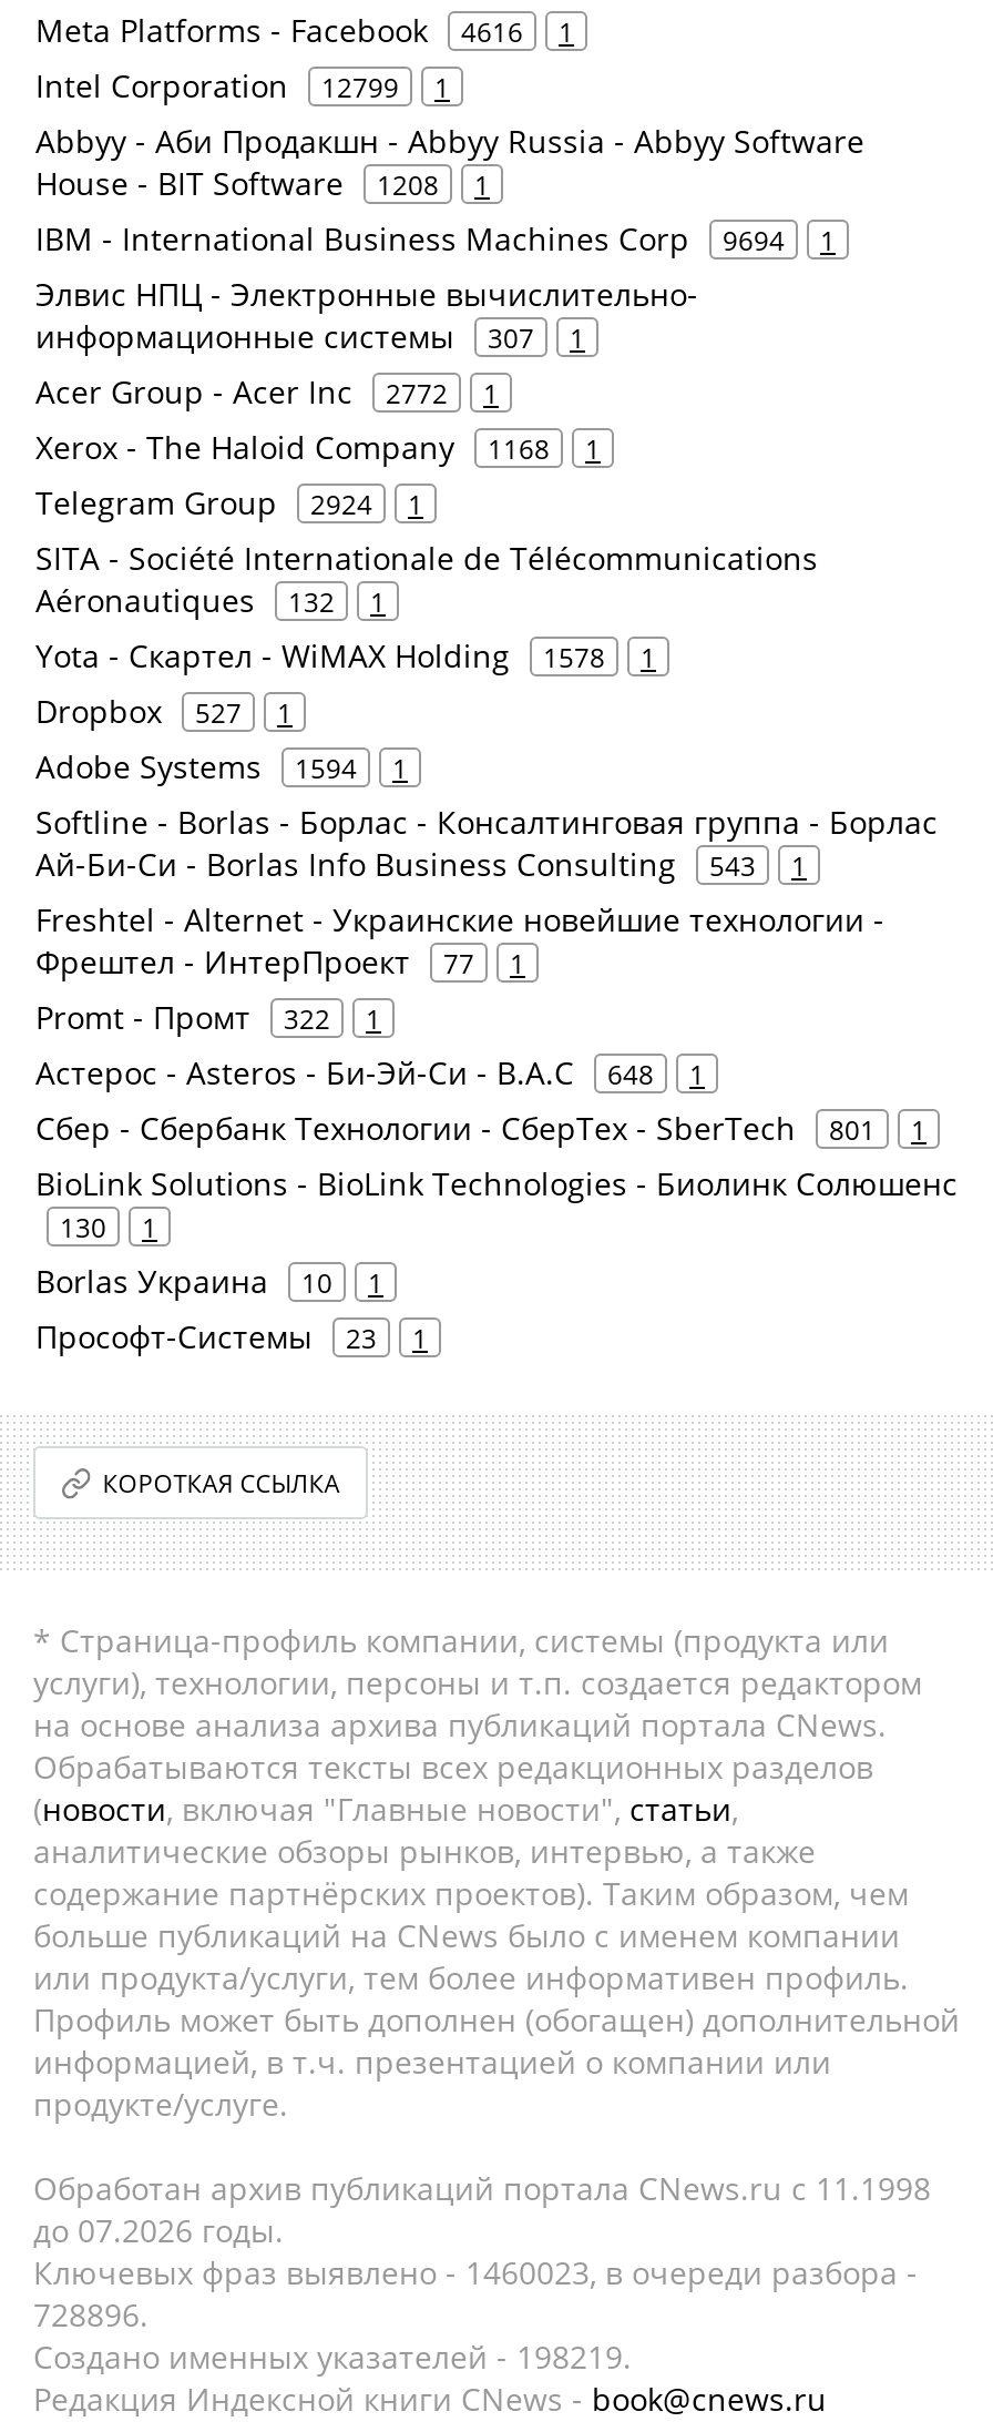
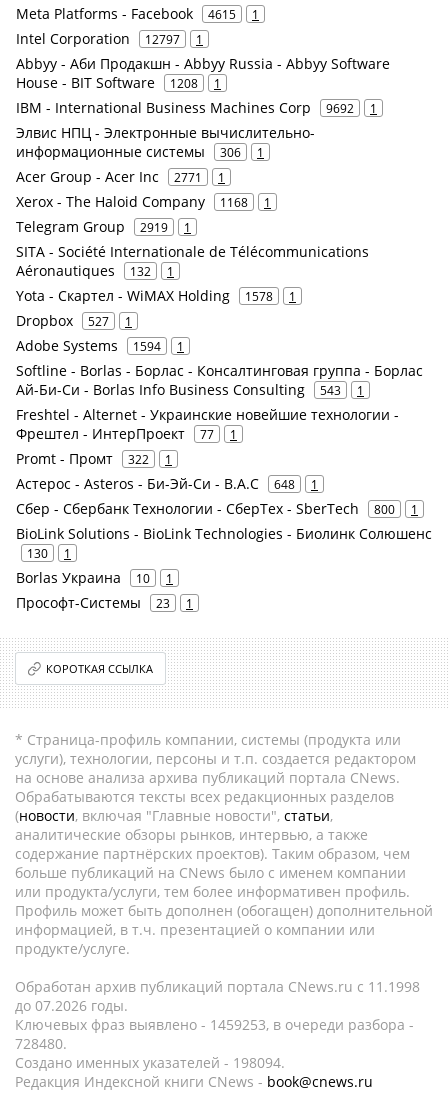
[35,10,574,52] Meta Platforms - Facebook 4616 1 -> [16,4,259,23] Meta Platforms - Facebook 4615 1
[35,65,450,107] Intel Corporation 12799 1 -> [16,29,203,48] Intel Corporation 12797 1
[35,218,836,260] IBM - International Business Machines Corp 9694 1 -> [16,98,377,117] IBM - International Business Machines Corp 9692 1
[35,316,585,358] информационные системы 307 1 -> [16,142,264,161] информационные системы 306 1
[35,371,499,413] Acer Group - Acer Inc 2772 1 -> [16,167,225,186] Acer Group - Acer Inc 2771 1
[35,482,423,524] Telegram Group 2924 1 -> [16,217,191,236] Telegram Group 2919 1
[35,1108,927,1150] Сбер - Сбербанк Технологии - СберТех - SberTech 801 1 -> [16,499,418,518] Сбер - Сбербанк Технологии - СберТех - SberTech 800 1
[33,2252,918,2294] Ключевых фраз выявлено - 1460023, в очереди разбора - -> [15,1015,414,1034] Ключевых фраз выявлено - 1459253, в очереди разбора -
[33,2294,149,2336] 728896. -> [15,1034,67,1053] 728480.
[33,2336,632,2379] Создано именных указателей - 198219. -> [15,1053,285,1072] Создано именных указателей - 198094.

